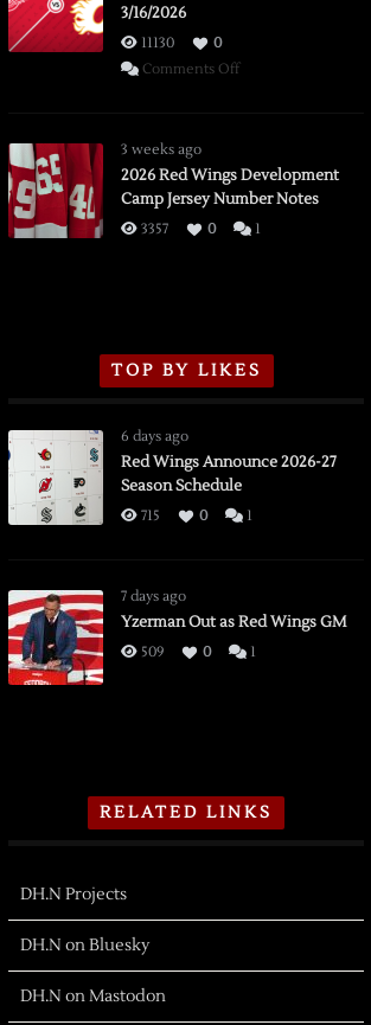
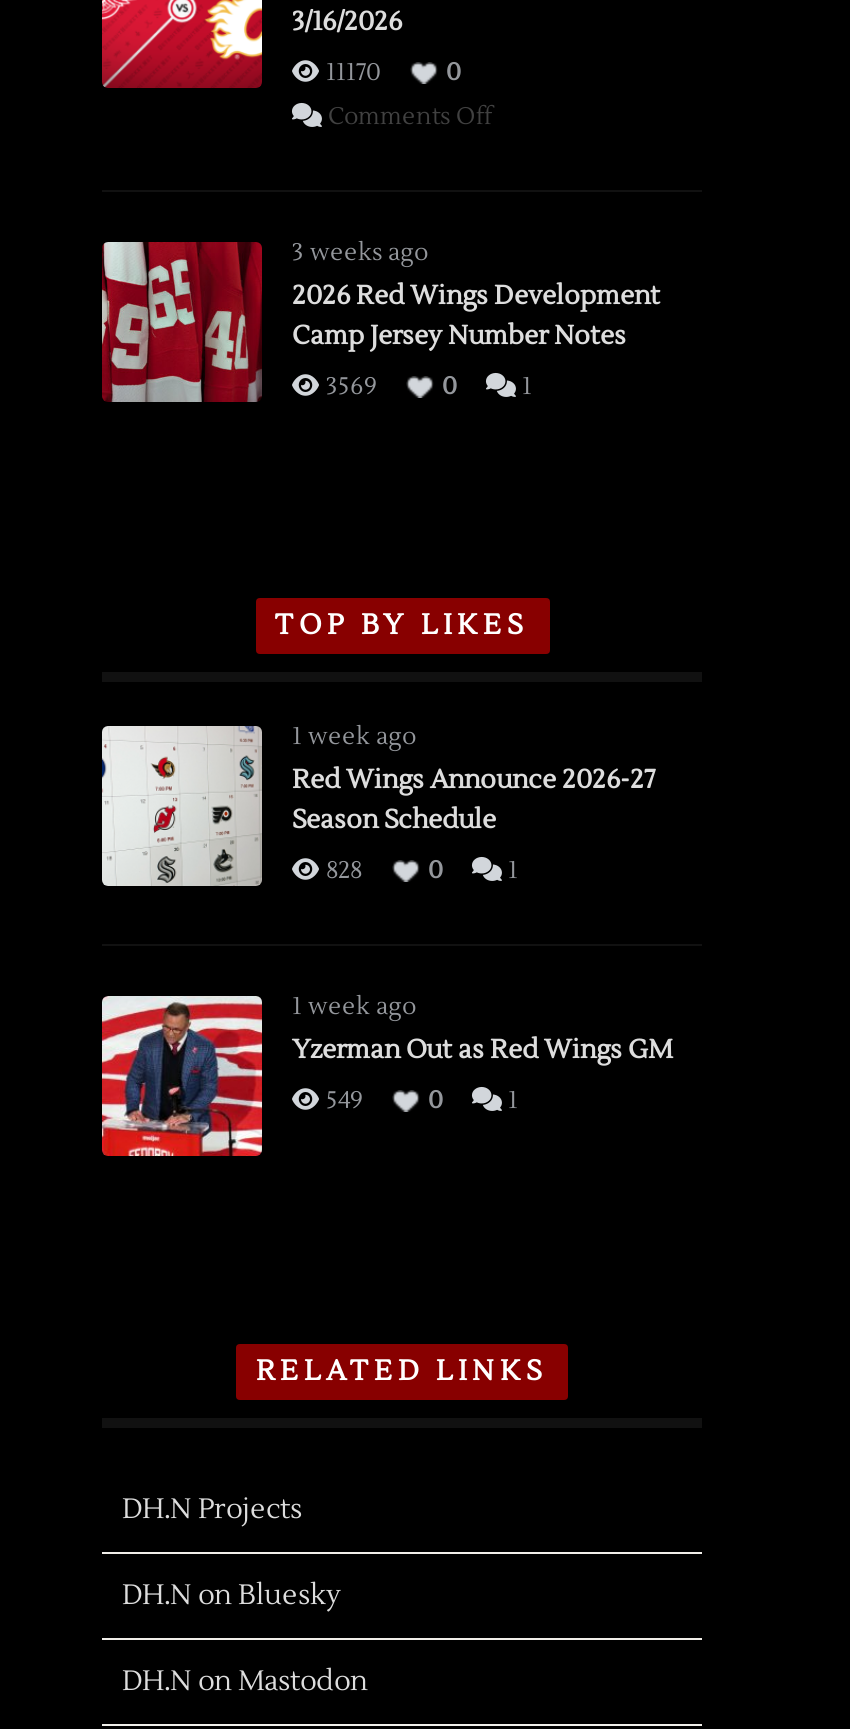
[137,34,174,52] 11130 -> [320,58,380,88] 11170
[137,220,168,238] 3357 -> [320,372,376,402] 3569
[121,428,188,446] 6 days ago -> [292,722,416,752] 1 week ago
[137,507,160,525] 715 -> [320,856,362,886] 828
[121,588,186,606] 7 days ago -> [292,992,416,1022] 1 week ago
[137,643,164,661] 509 -> [320,1086,362,1116] 549

